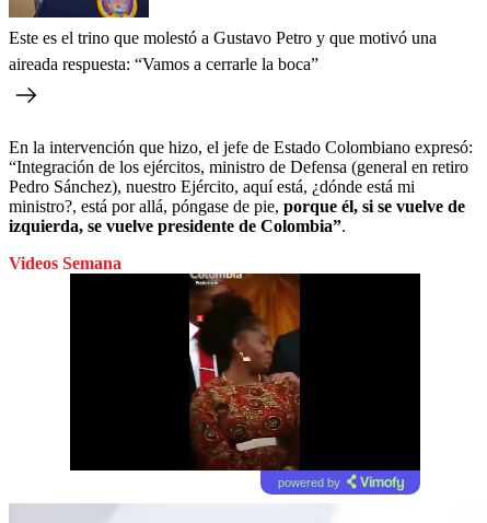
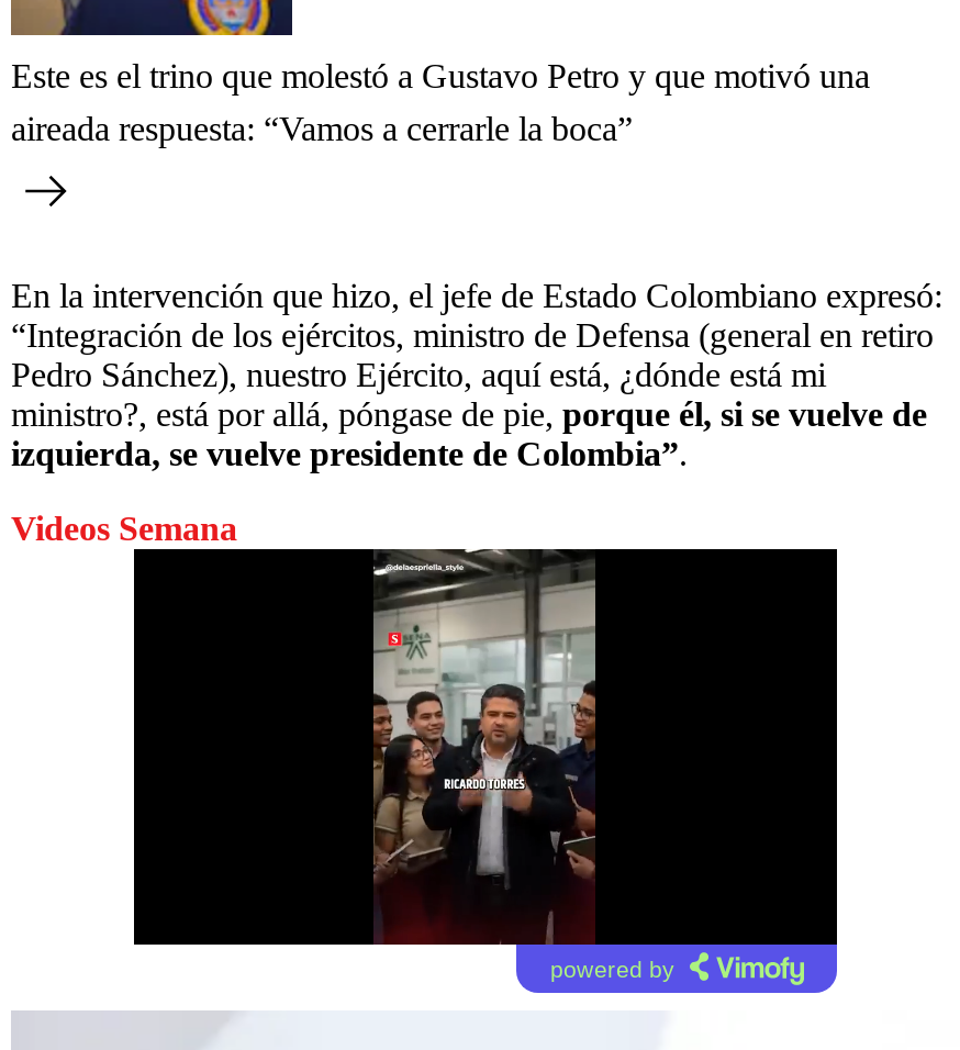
[188,272,301,470] [image] -> [371,549,598,945] [image]

